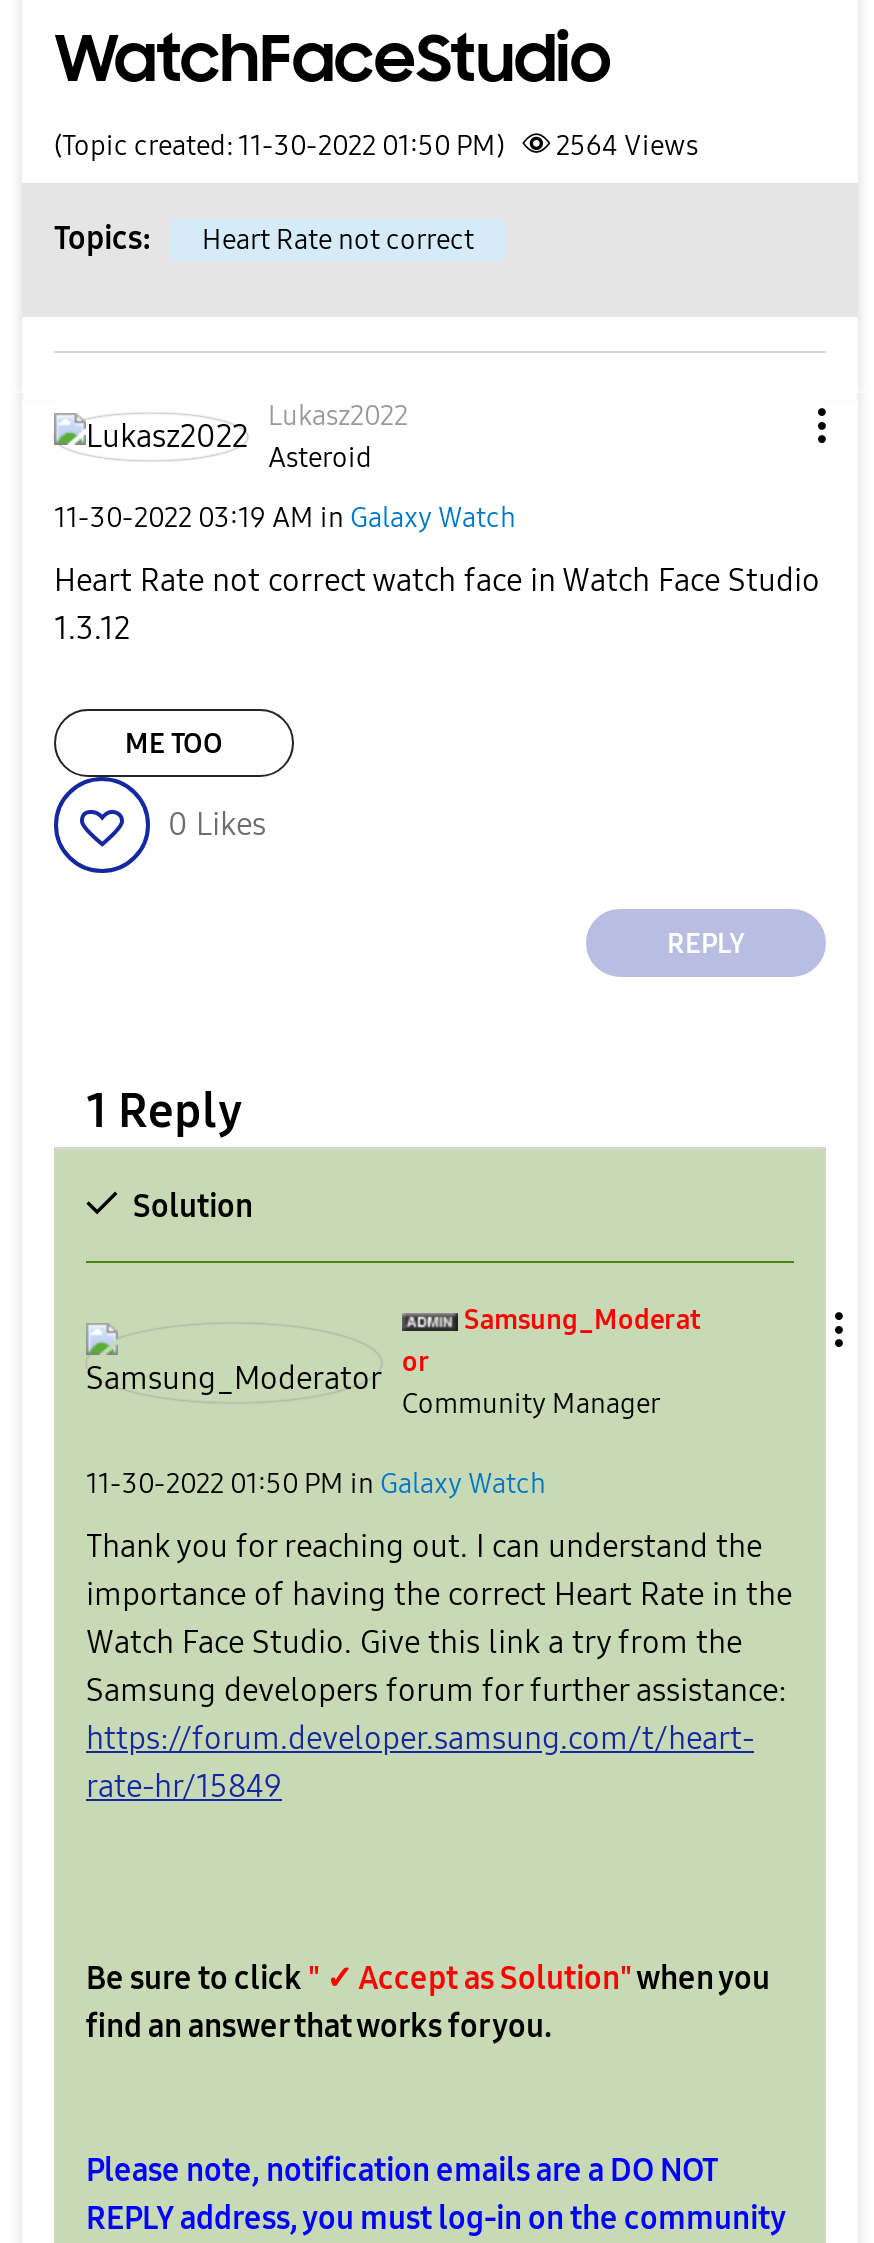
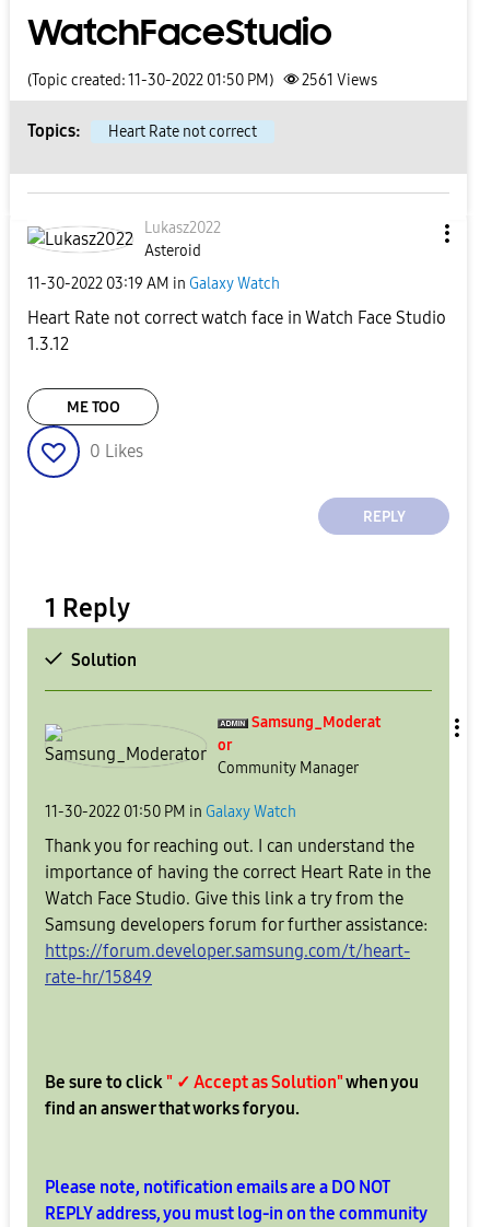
[54,129,698,163] (Topic created: 11-30-2022 01:50 PM) 2564 Views -> [27,71,377,90] (Topic created: 11-30-2022 01:50 PM) 2561 Views

